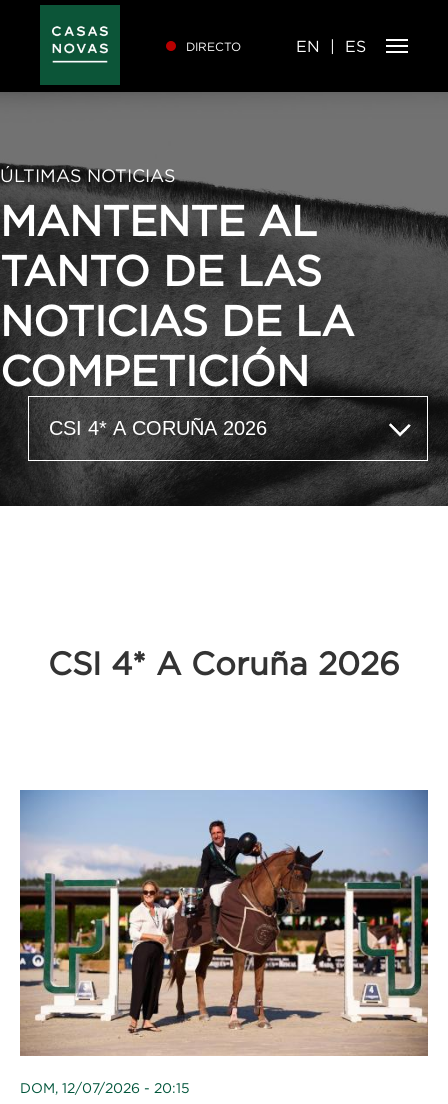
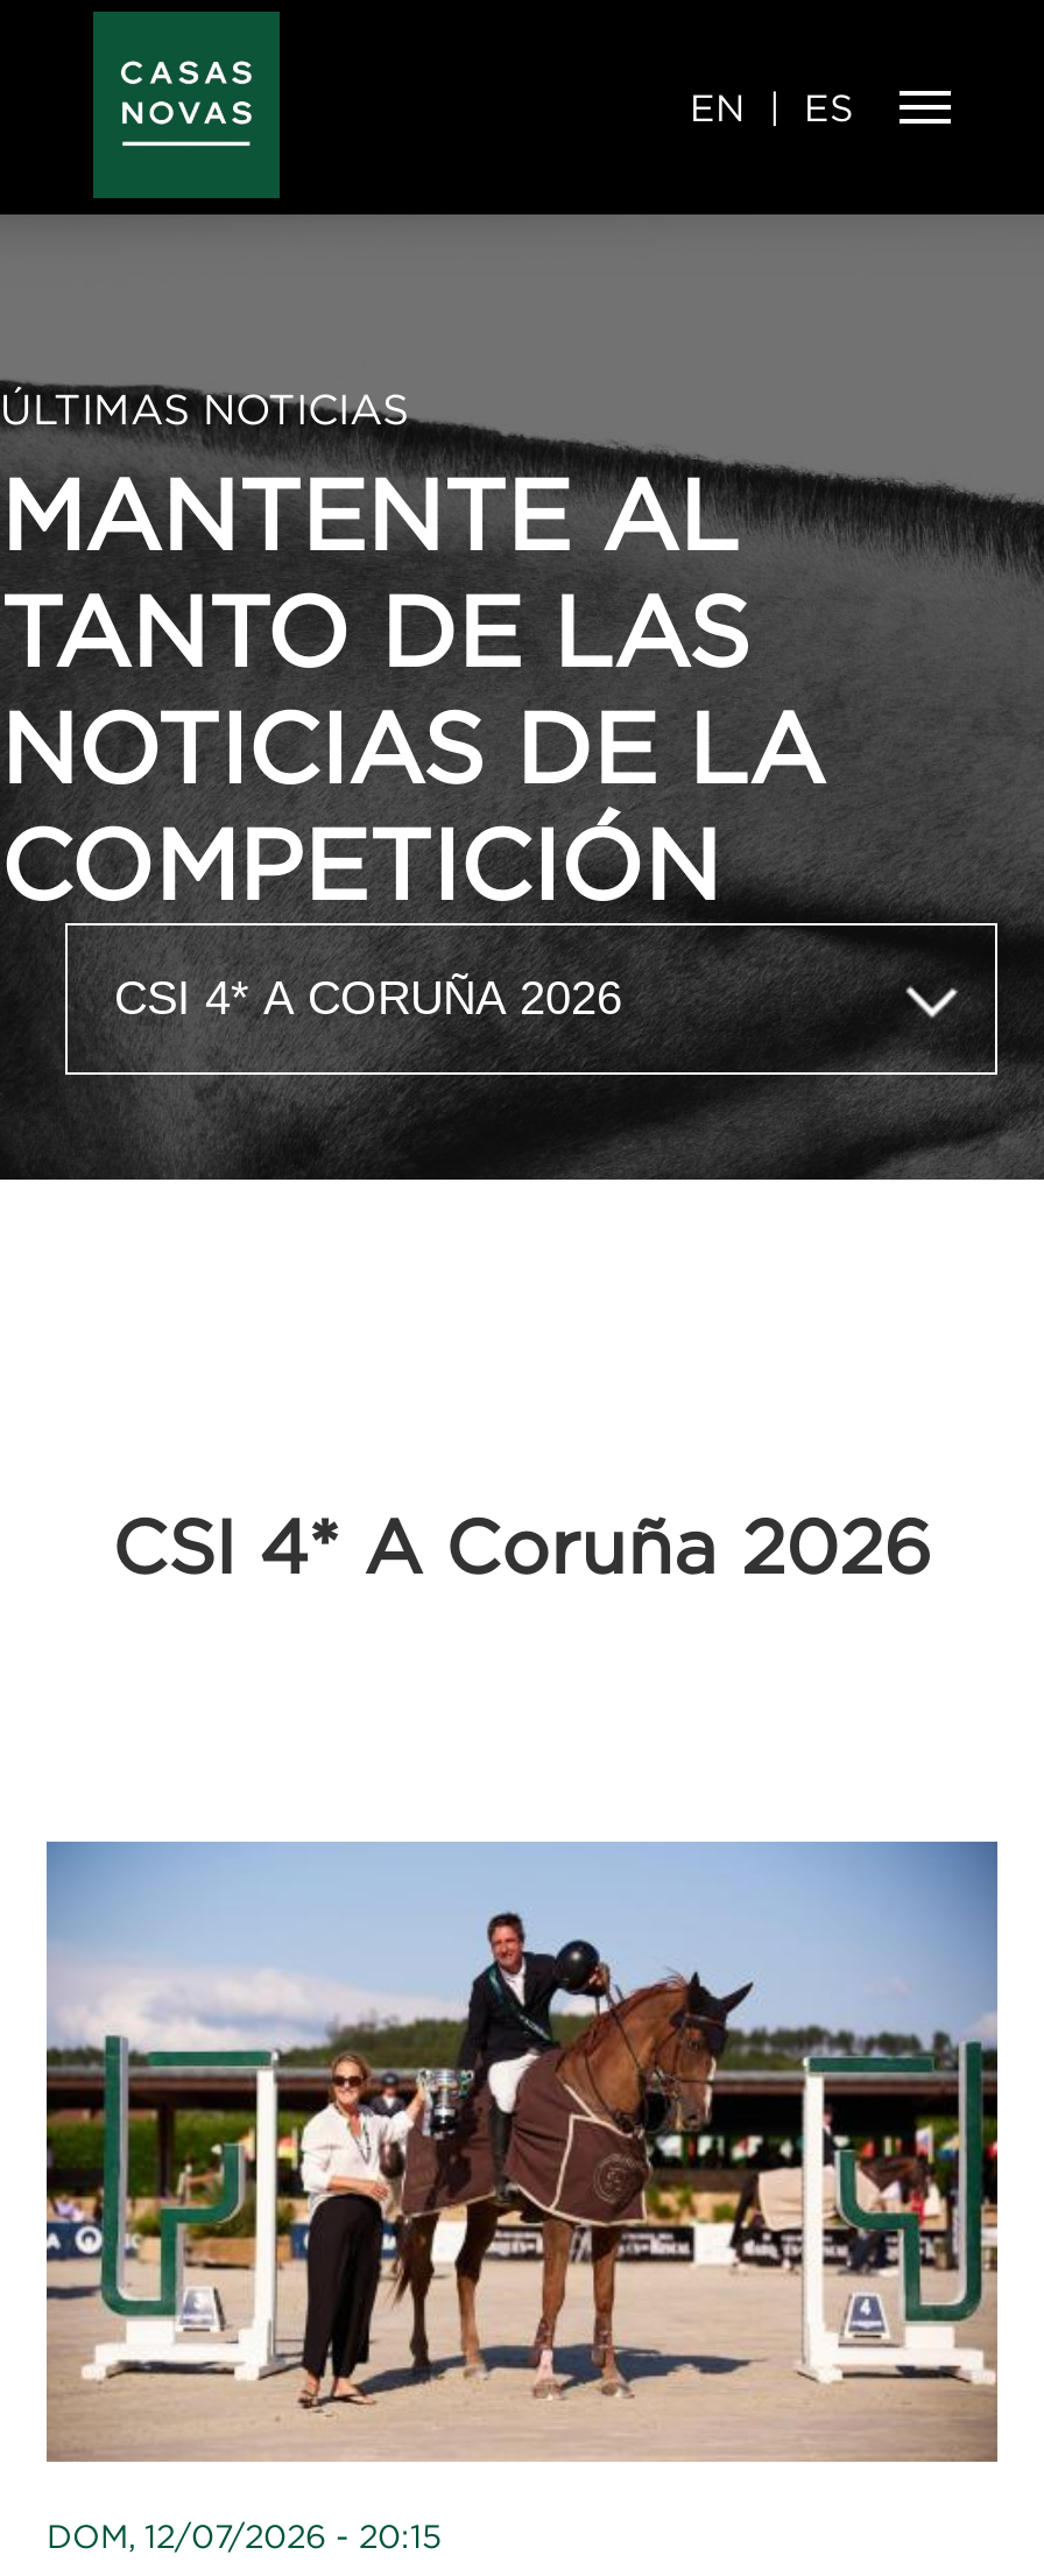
[185,39,240,52] DIRECTO -> none

